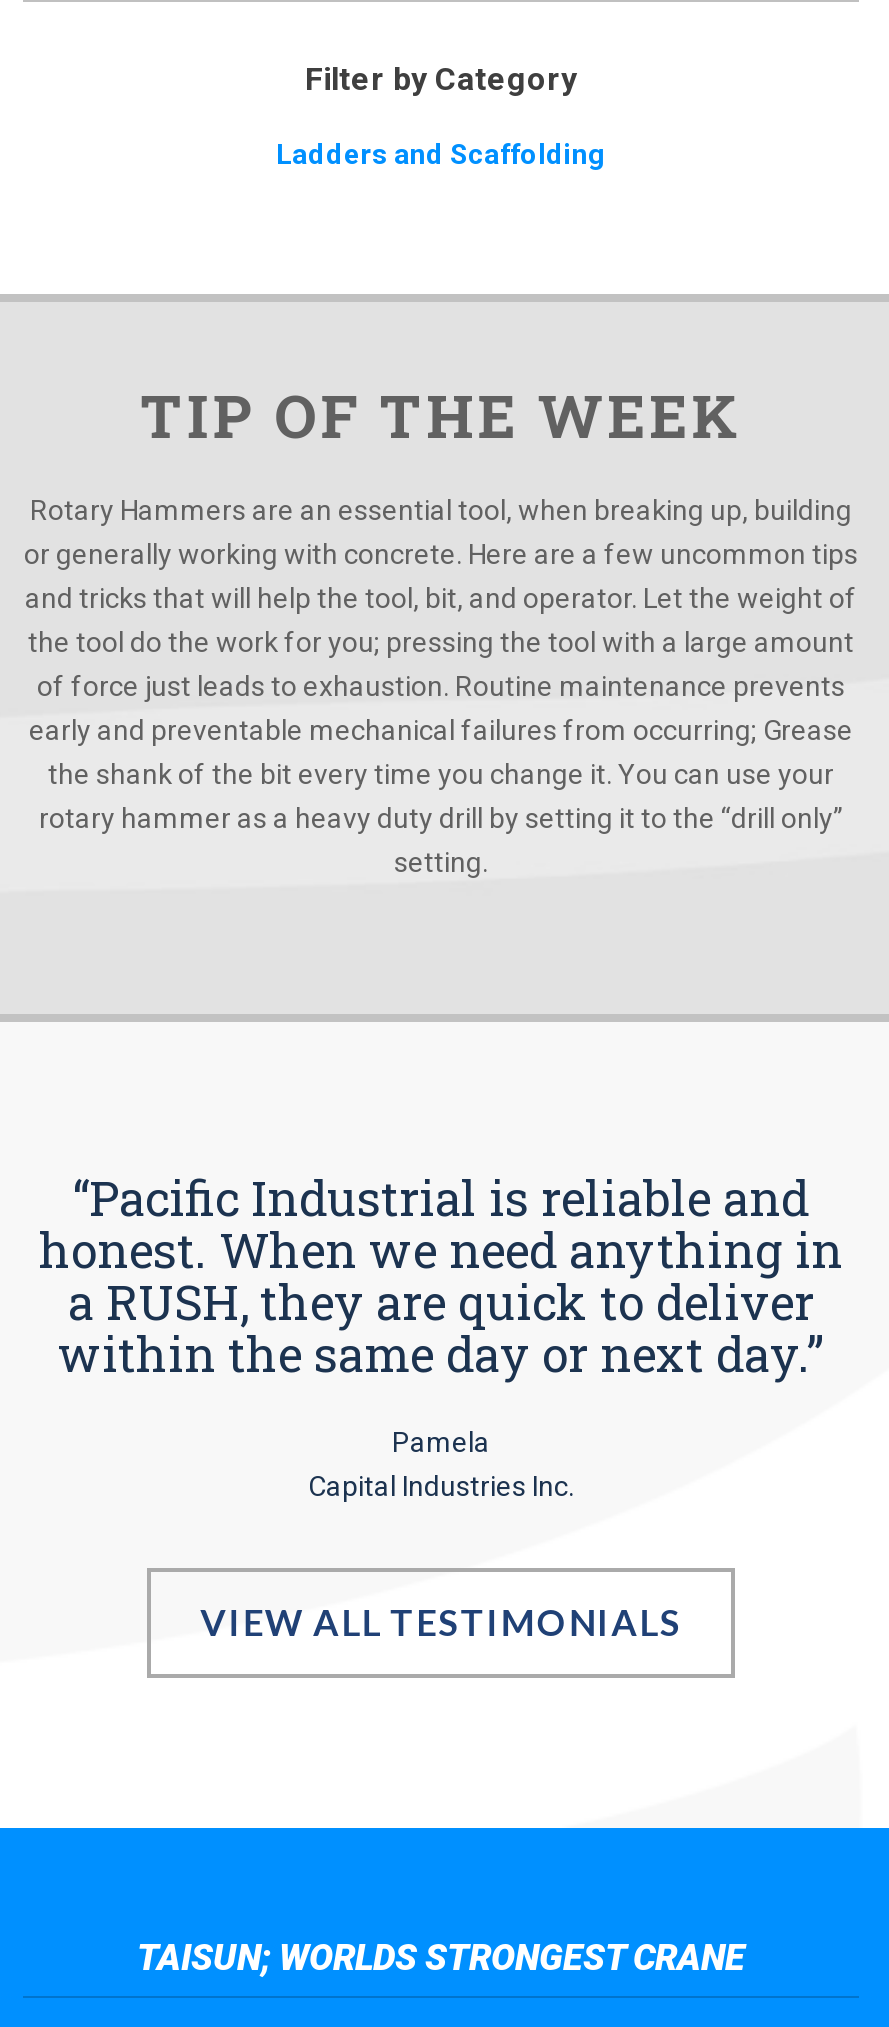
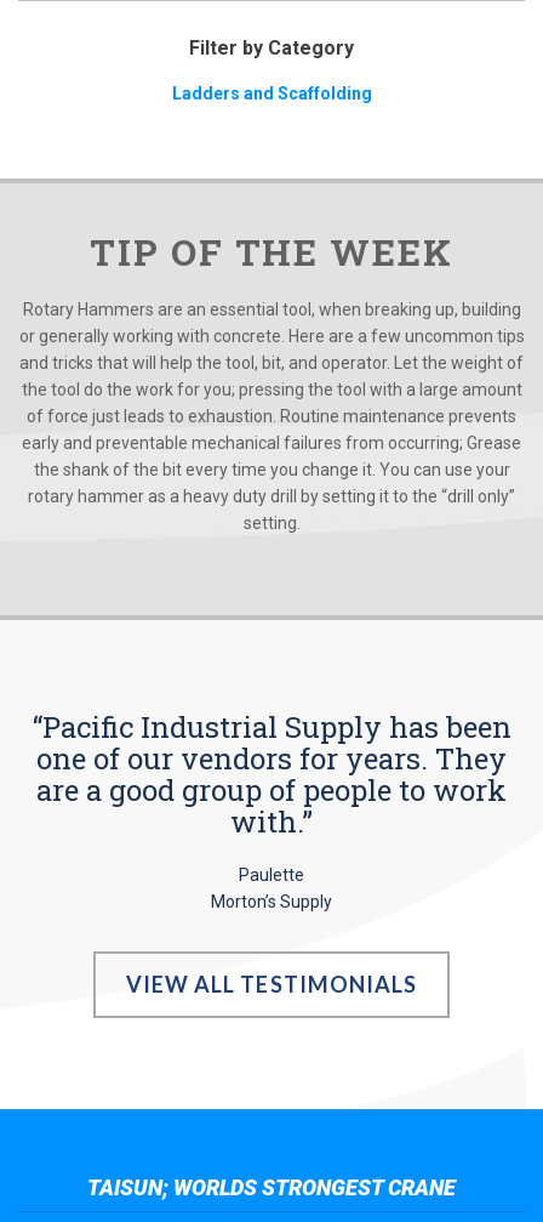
[39,1166,843,1386] “Pacific Industrial is reliable and | honest. When we need anything in | a RUSH, they are quick to deliver | within the same day or next day.” -> [32,707,511,841] “Pacific Industrial Supply has been | one of our vendors for years. They | are a good group of people to work | with.”
[308,1426,574,1502] Pamela | Capital Industries Inc. -> [211,865,332,911] Paulette | Morton’s Supply

